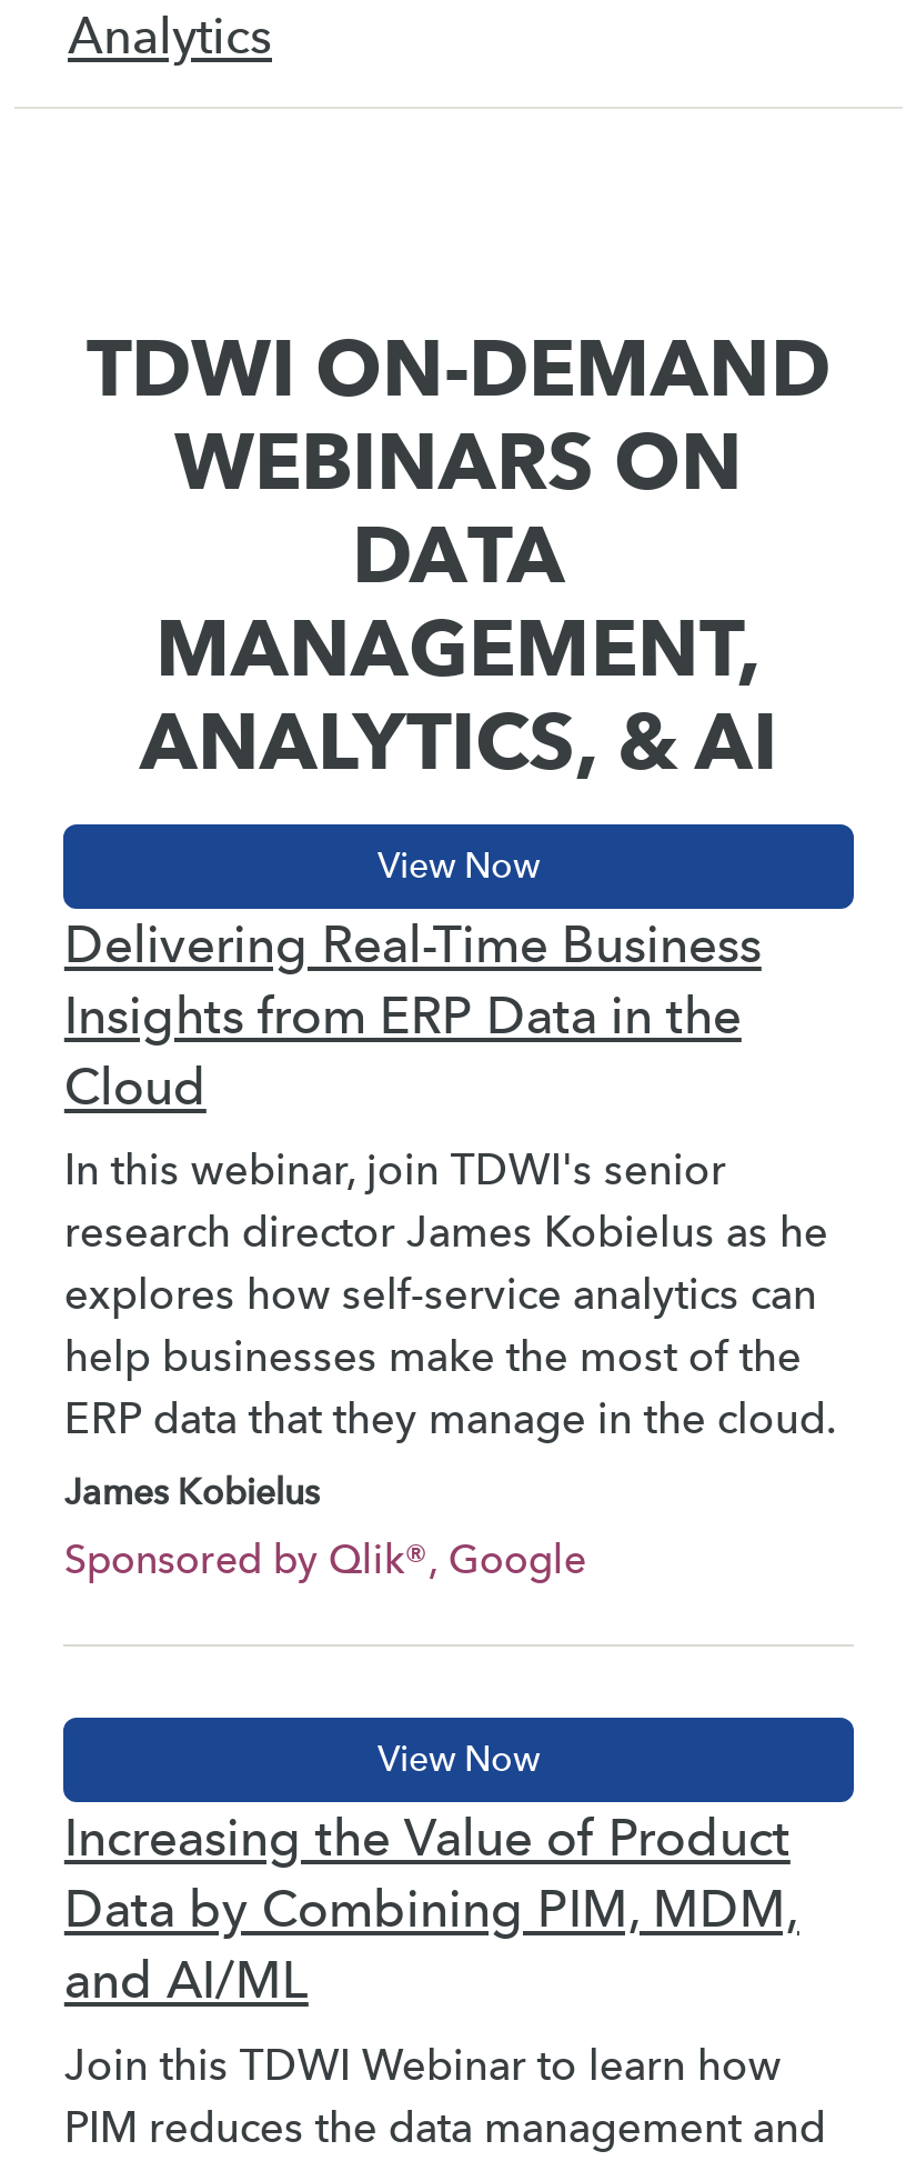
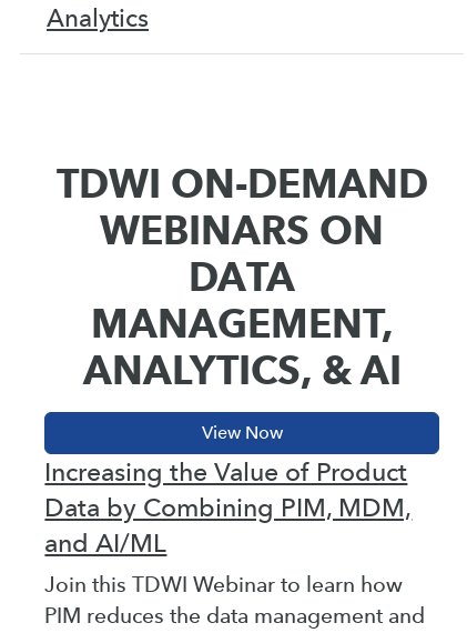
[64,913,837,1584] Delivering Real-Time Business | Insights from ERP Data in the | Cloud | In this webinar, join TDWI's senior | research director James Kobielus as he | explores how self-service analytics can | help businesses make the most of the | ERP data that they manage in the cloud. | James Kobielus | Sponsored by Qlik®, Google -> none

